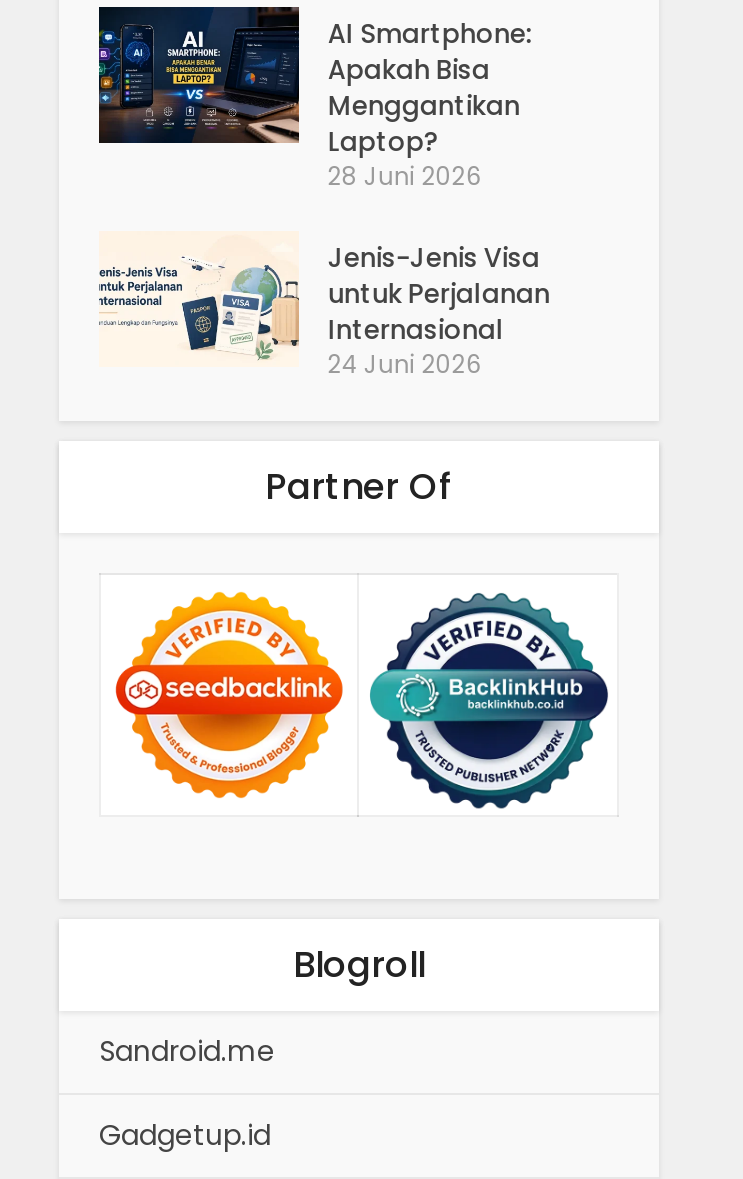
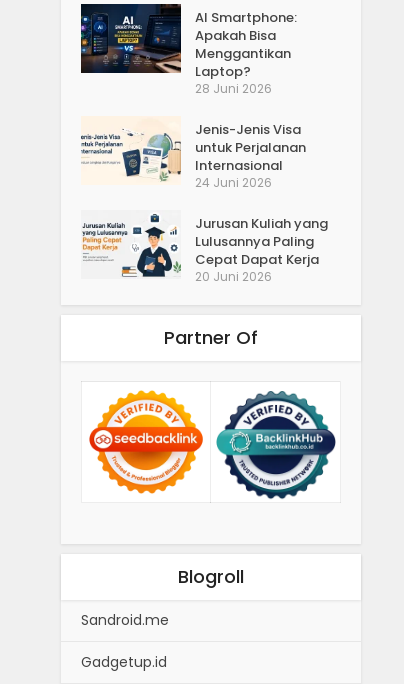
none -> [82,214,328,285] [image] | Jurusan Kuliah yang | Lulusannya Paling | Cepat Dapat Kerja | 20 Juni 2026

